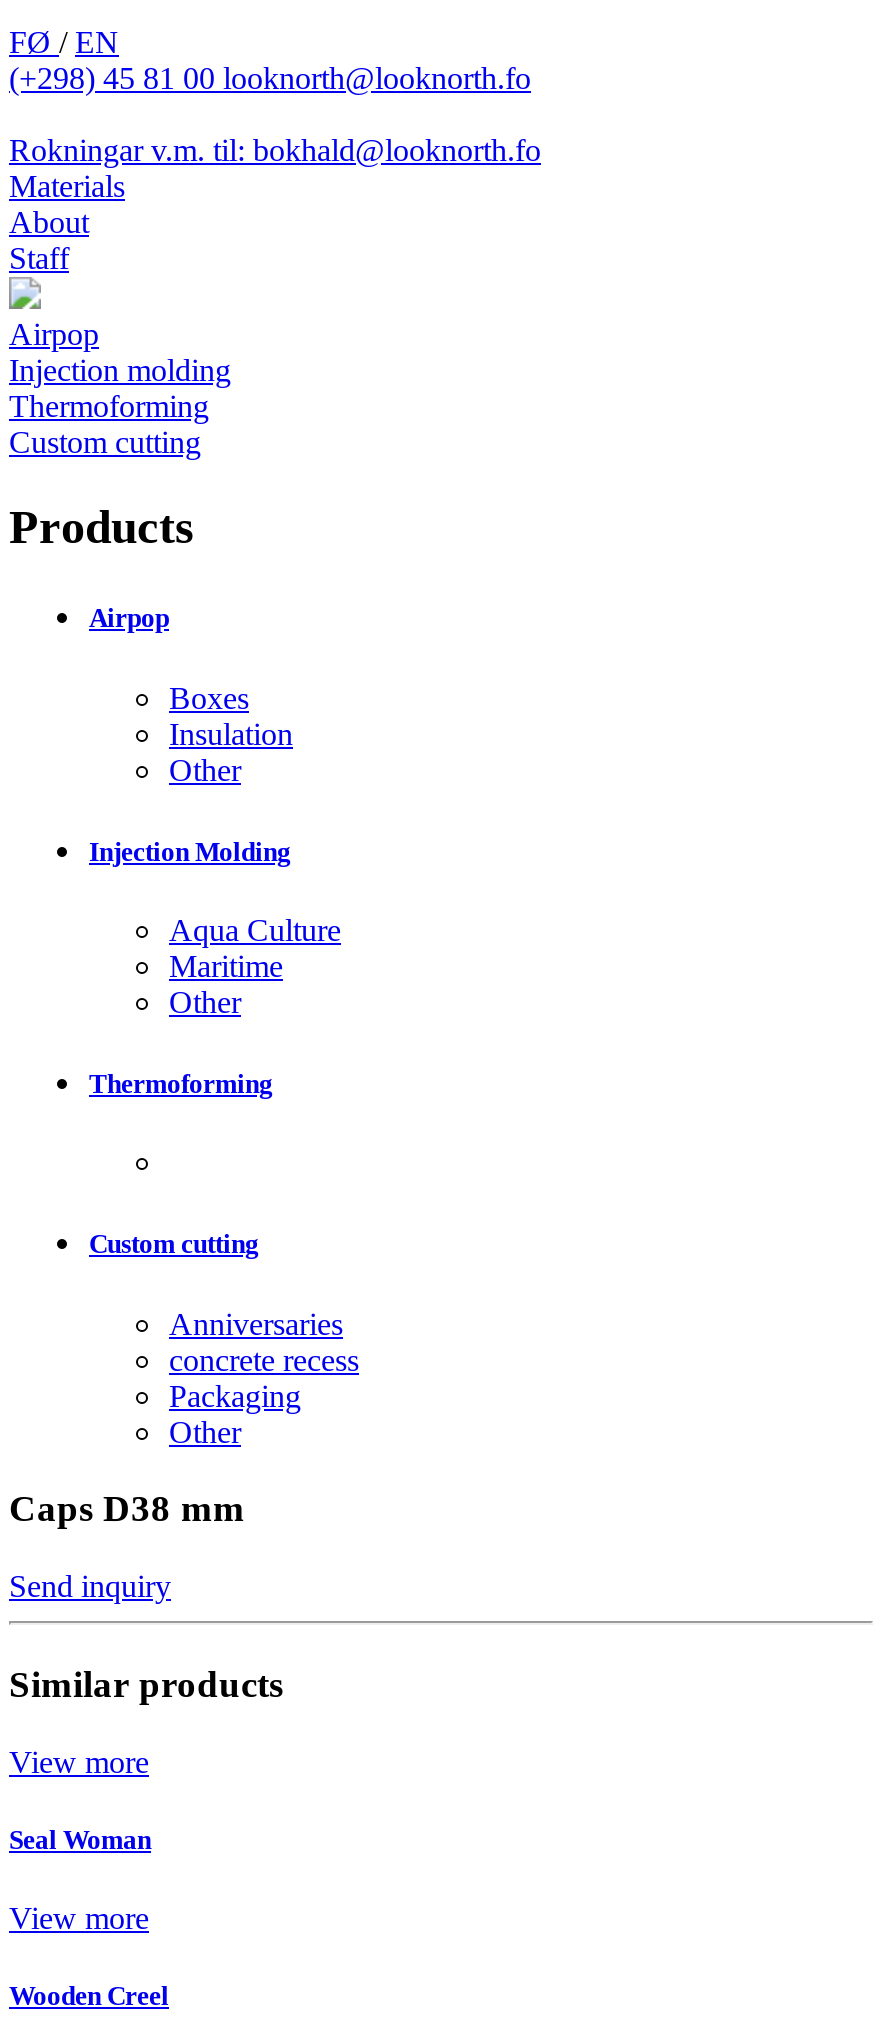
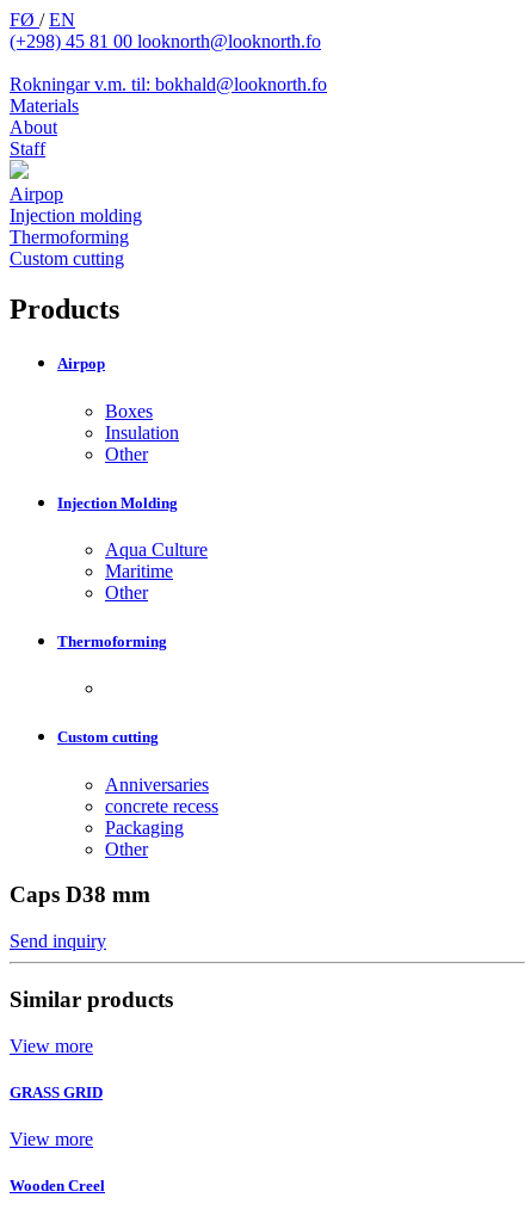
[9,1824,151,1854] Seal Woman -> [10,1083,103,1101] GRASS GRID

